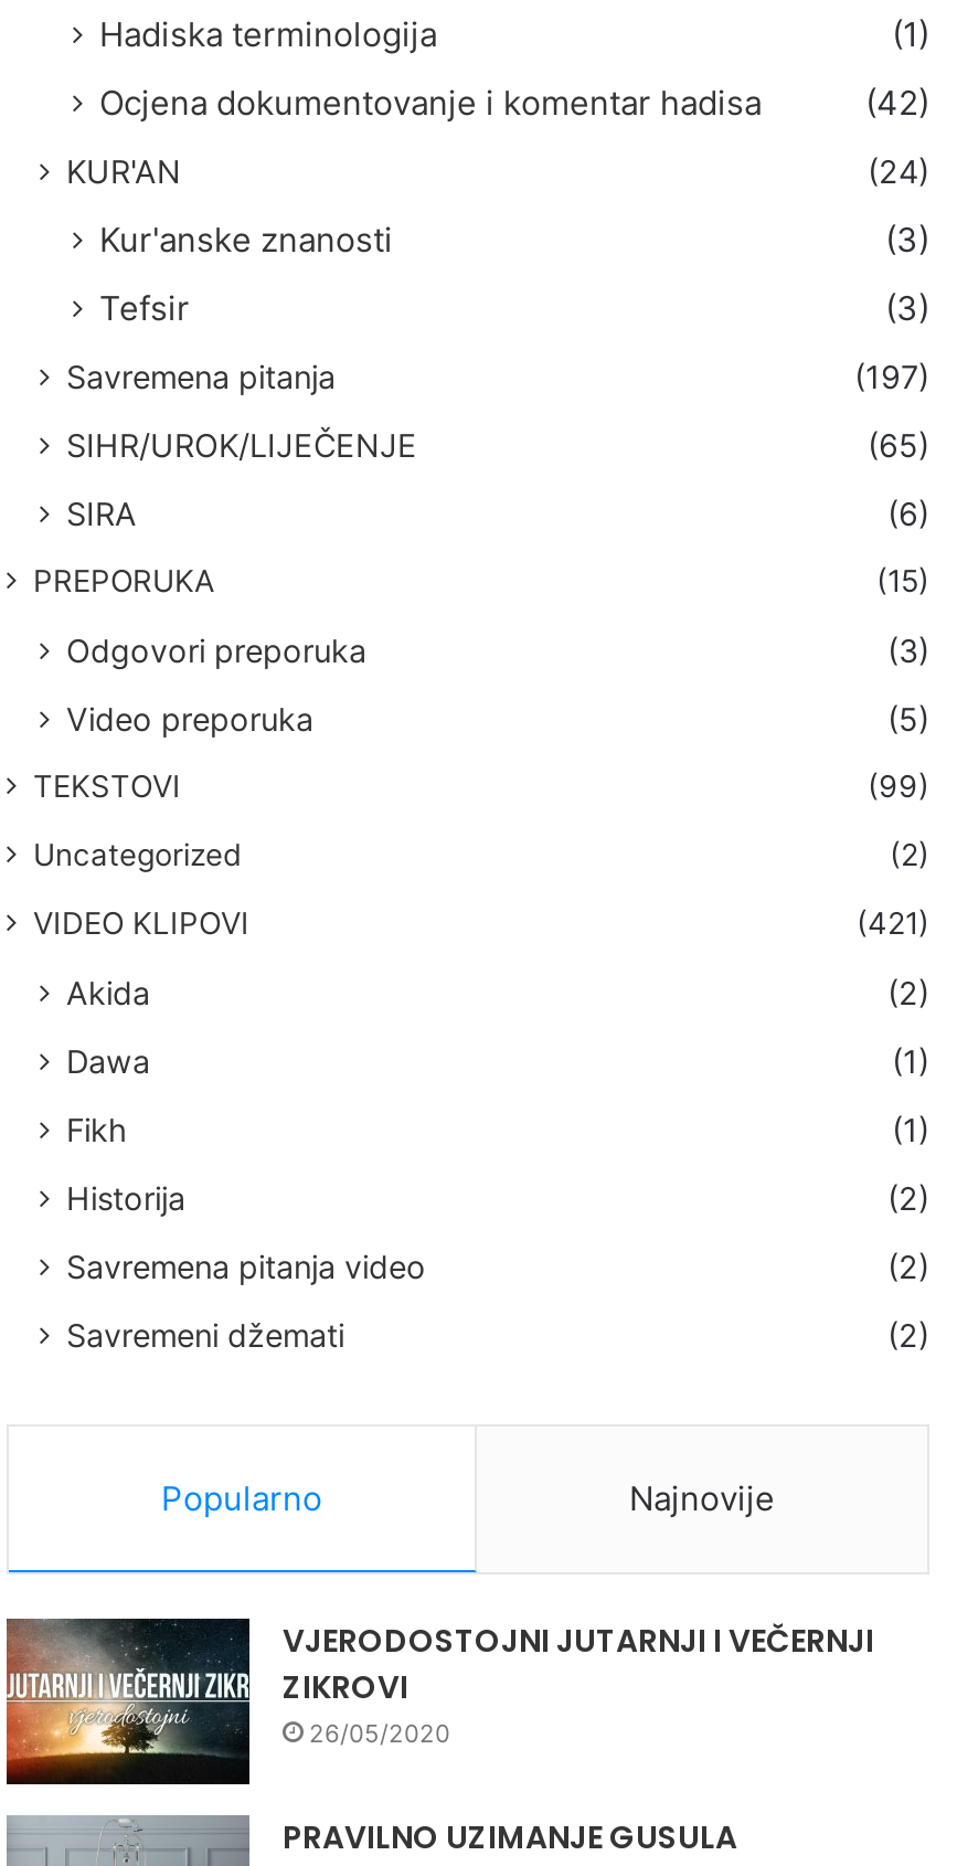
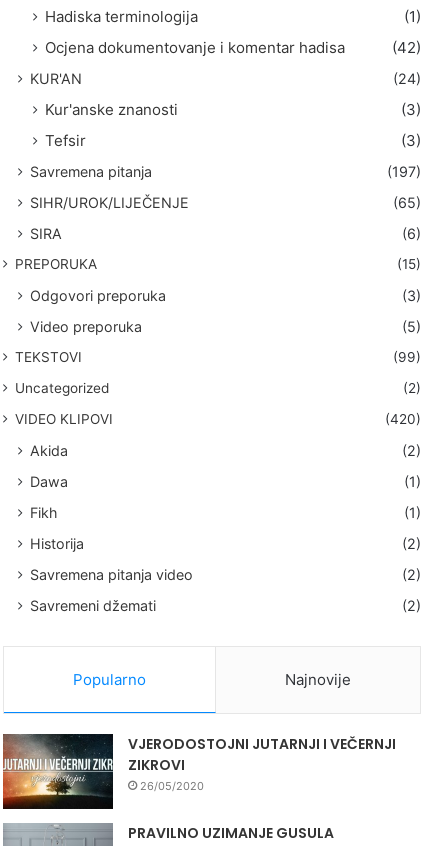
[857,907,929,942] (421) -> [385,411,421,427] (420)

